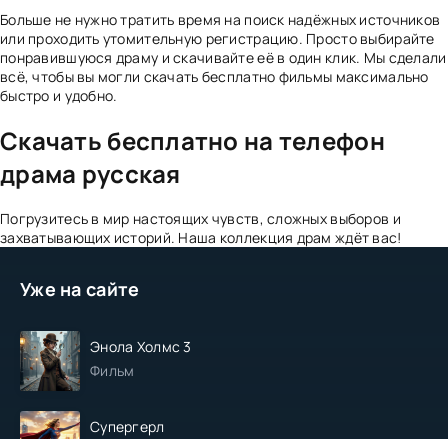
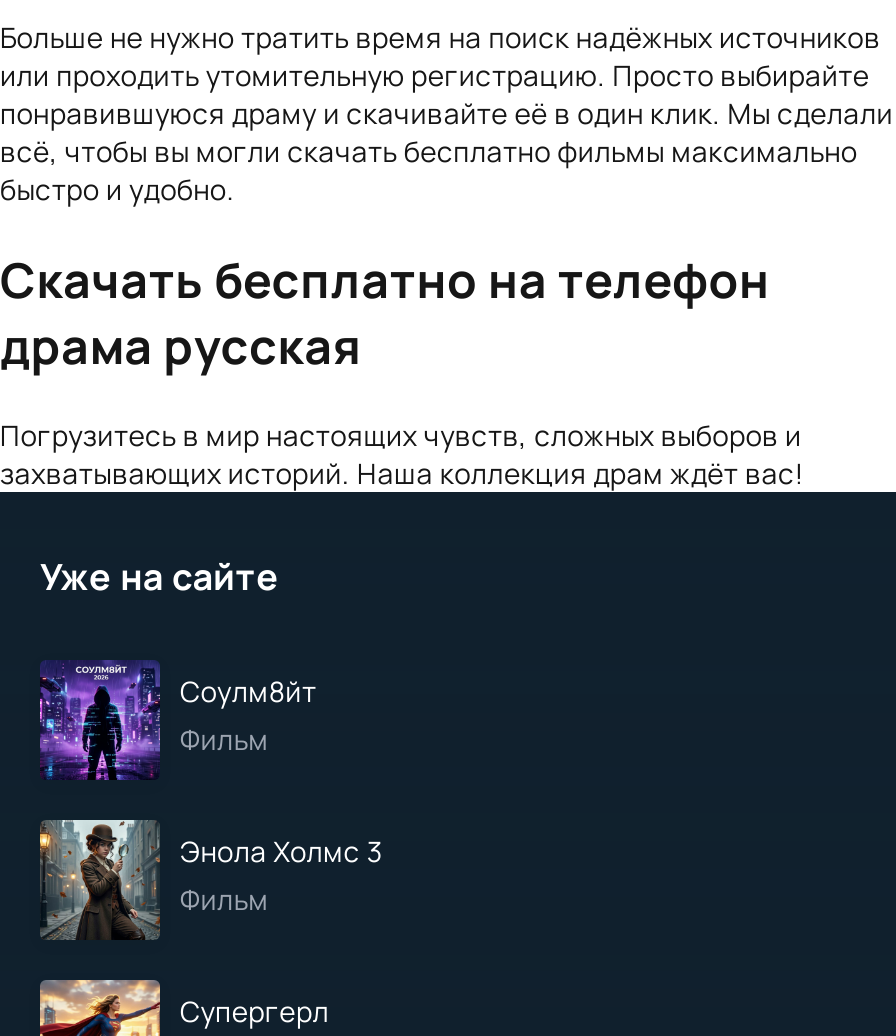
none -> [38,660,316,782] [image] | Соулм8йт | Фильм

